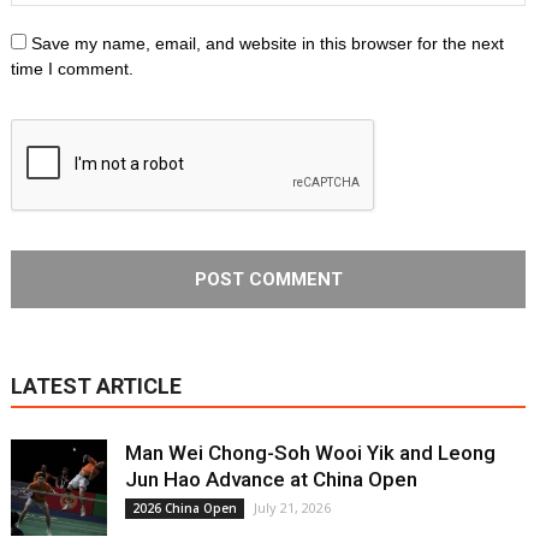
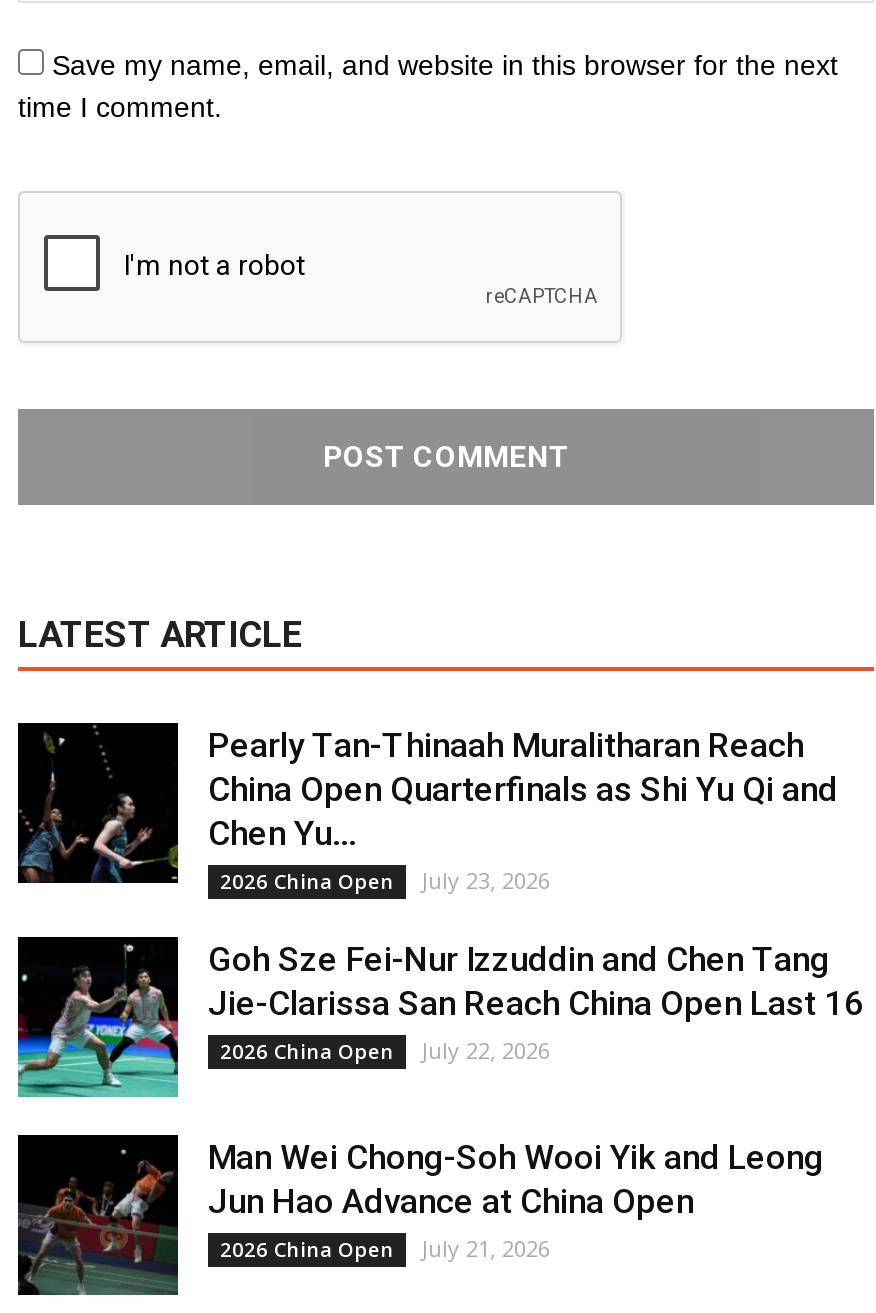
none -> [16,935,180,1099] [image]
none -> [18,725,864,1065] [image] | Pearly Tan-Thinaah Muralitharan Reach | China Open Quarterfinals as Shi Yu Qi and | Chen Yu... | 2026 China Open | July 23, 2026 | Goh Sze Fei-Nur Izzuddin and Chen Tang | Jie-Clarissa San Reach China Open Last 16 | 2026 China Open | July 22, 2026

